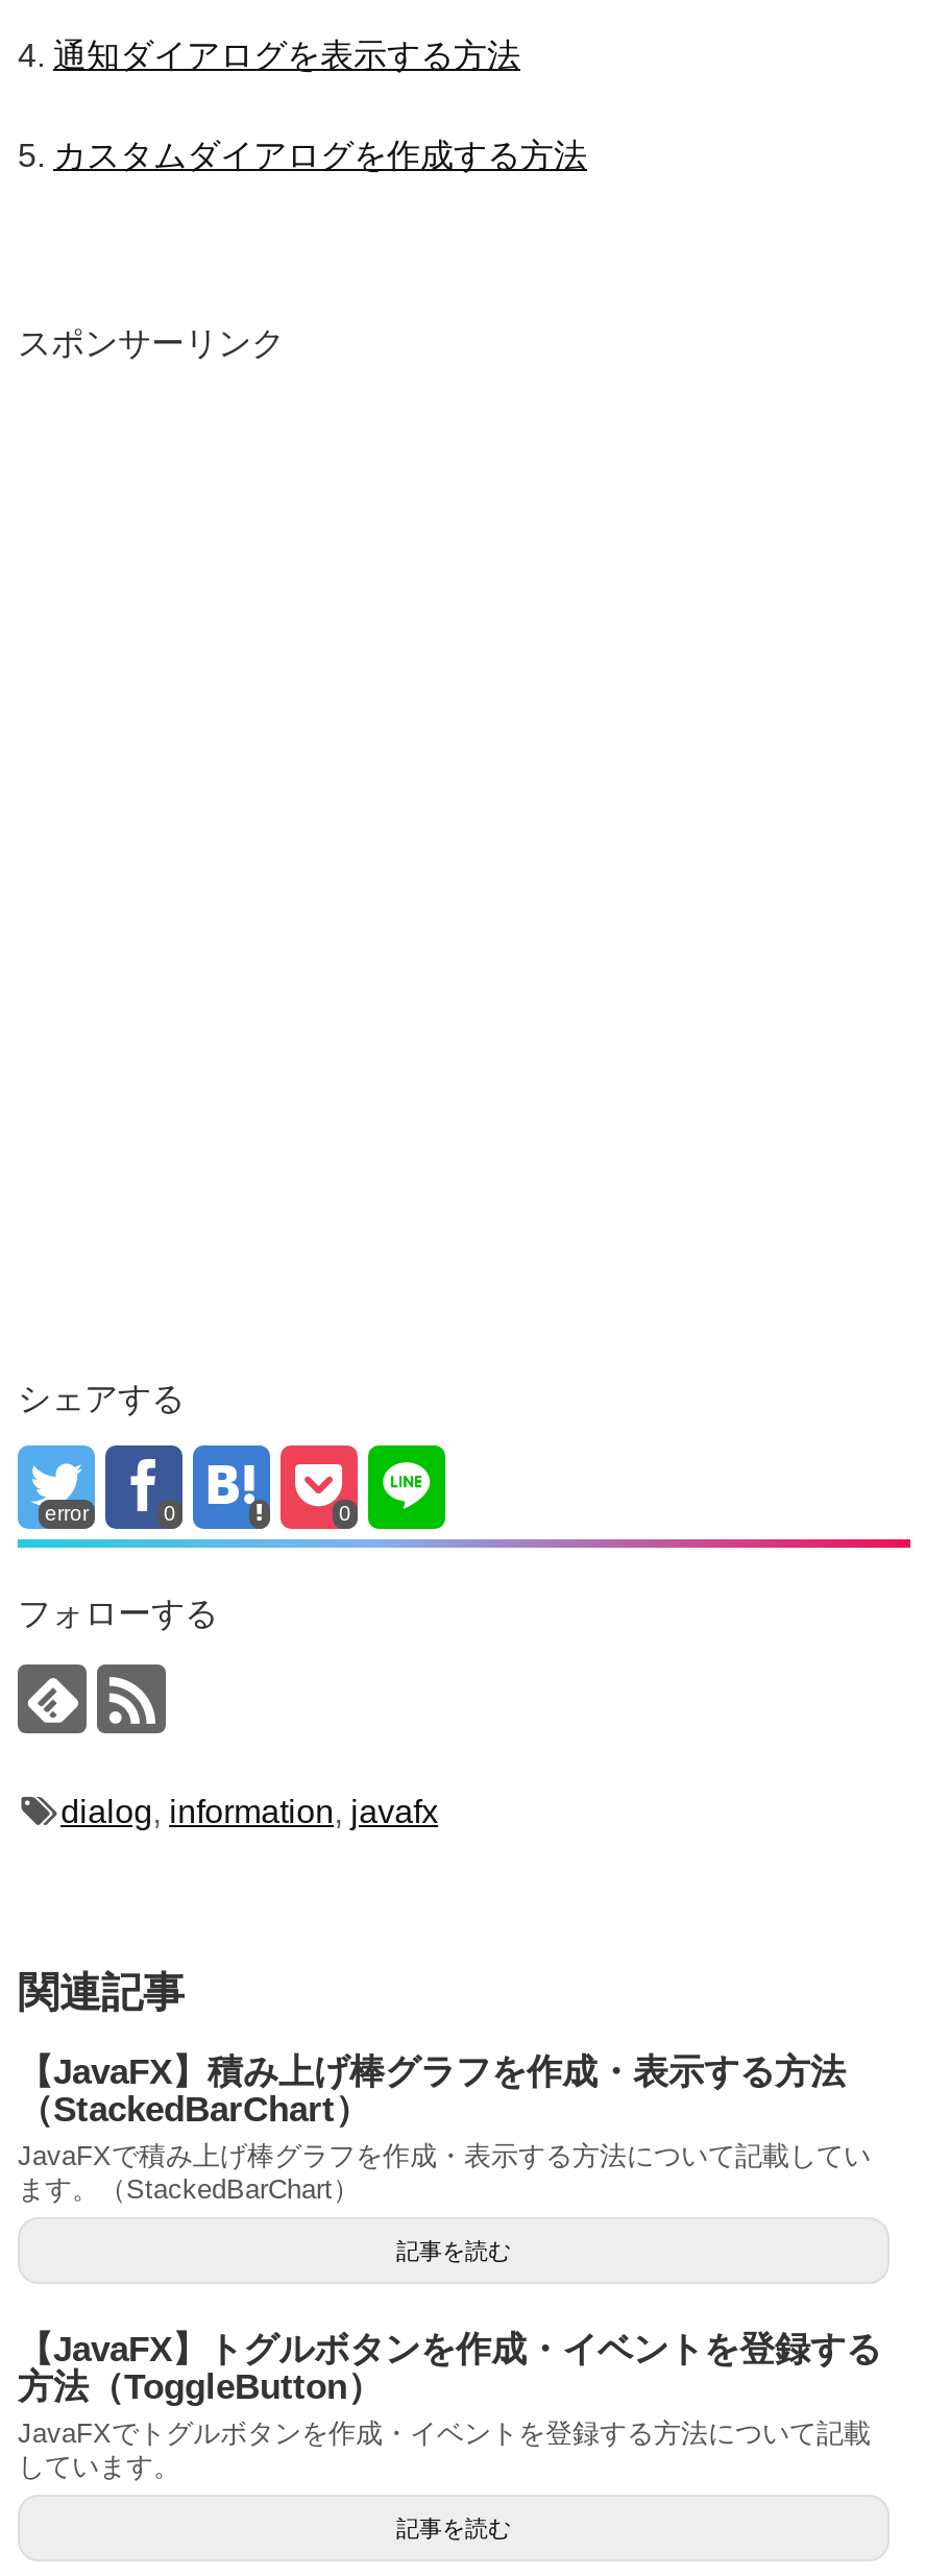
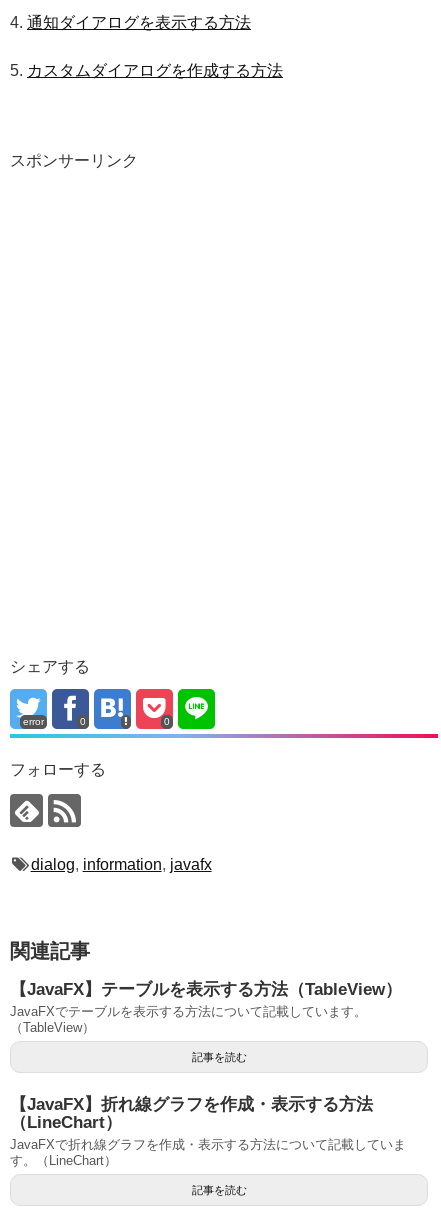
[18,2052,871,2205] 【JavaFX】積み上げ棒グラフを作成・表示する方法 | （StackedBarChart） | JavaFXで積み上げ棒グラフを作成・表示する方法について記載してい | ます。（StackedBarChart） -> [10,980,402,1035] 【JavaFX】テーブルを表示する方法（TableView） | JavaFXでテーブルを表示する方法について記載しています。 | （TableView）
[18,2330,881,2482] 【JavaFX】トグルボタンを作成・イベントを登録する | 方法（ToggleButton） | JavaFXでトグルボタンを作成・イベントを登録する方法について記載 | しています。 -> [10,1095,406,1168] 【JavaFX】折れ線グラフを作成・表示する方法 | （LineChart） | JavaFXで折れ線グラフを作成・表示する方法について記載していま | す。（LineChart）

